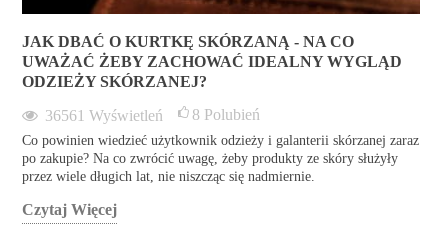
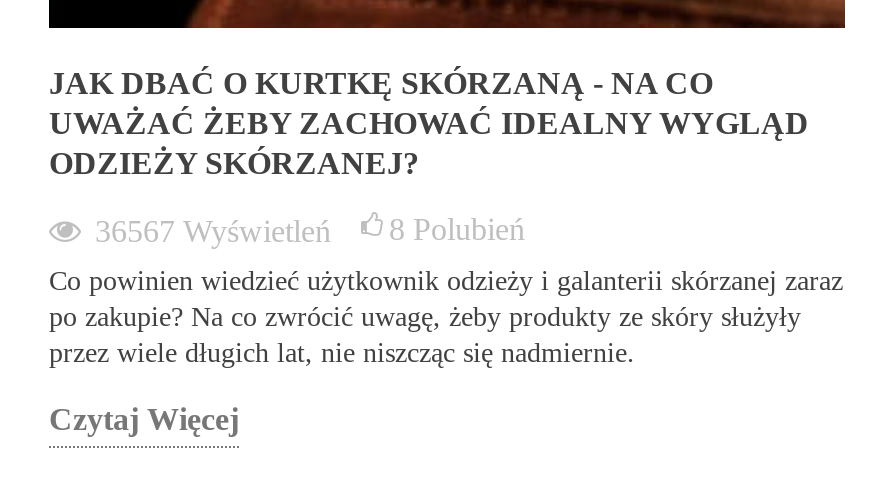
[41,106,260,124] 36561 Wyświetleń 8 Polubień -> [87,212,525,248] 36567 Wyświetleń 8 Polubień

